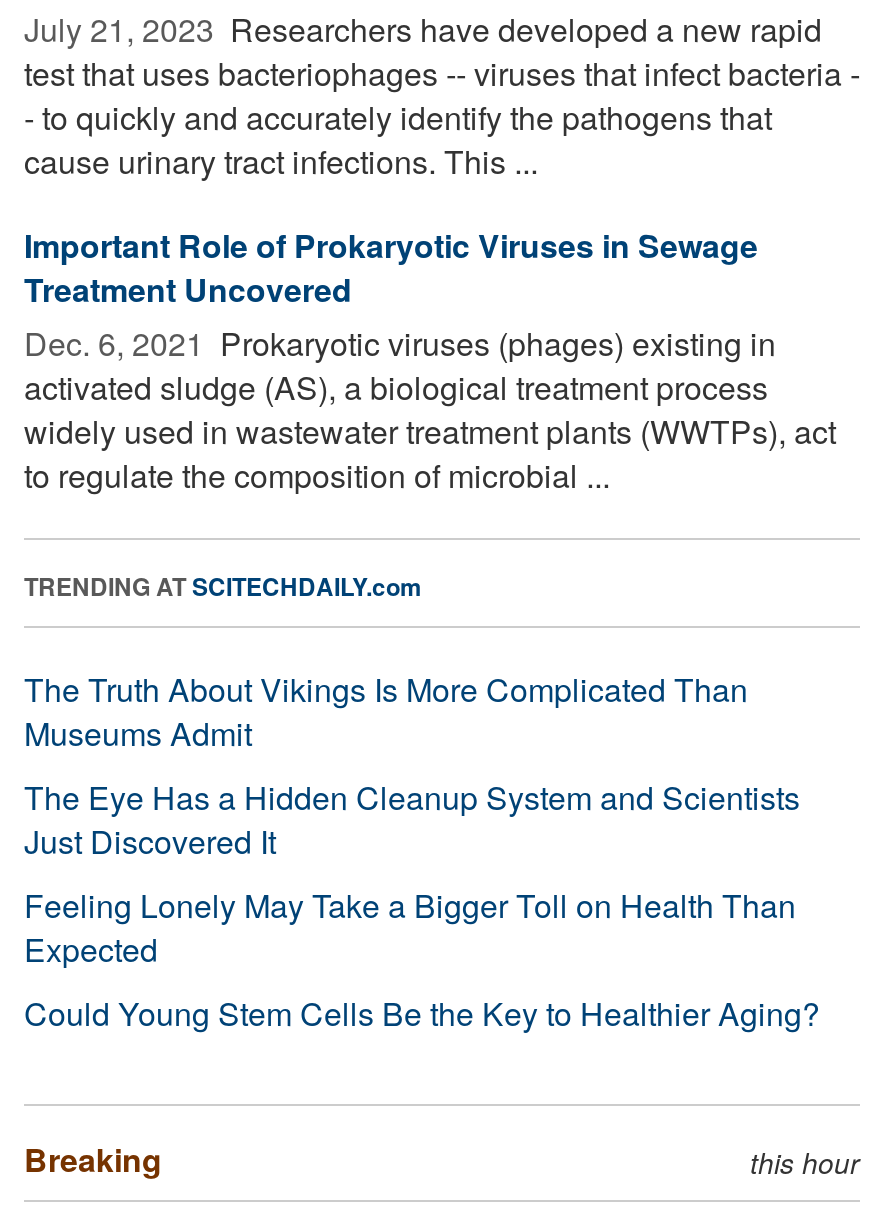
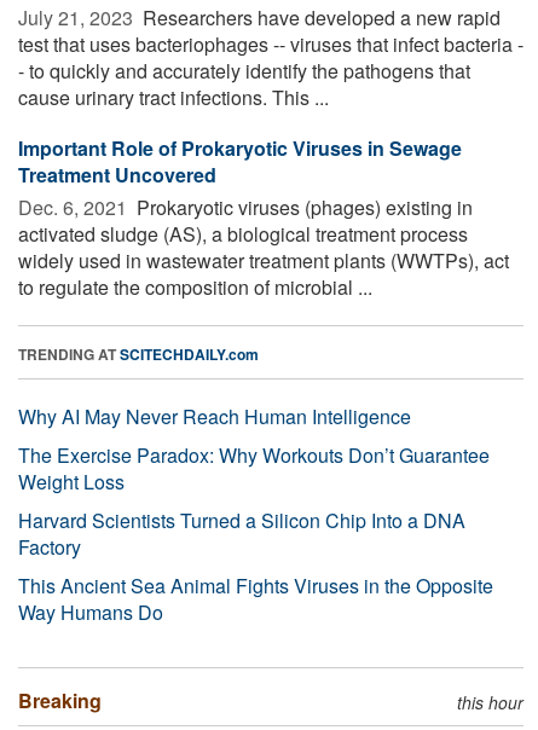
[24,666,820,1036] The Truth About Vikings Is More Complicated Than | Museums Admit | The Eye Has a Hidden Cleanup System and Scientists | Just Discovered It | Feeling Lonely May Take a Bigger Toll on Health Than | Expected | Could Young Stem Cells Be the Key to Healthier Aging? -> [18,402,493,626] Why AI May Never Reach Human Intelligence | The Exercise Paradox: Why Workouts Don’t Guarantee | Weight Loss | Harvard Scientists Turned a Silicon Chip Into a DNA | Factory | This Ancient Sea Animal Fights Viruses in the Opposite | Way Humans Do

